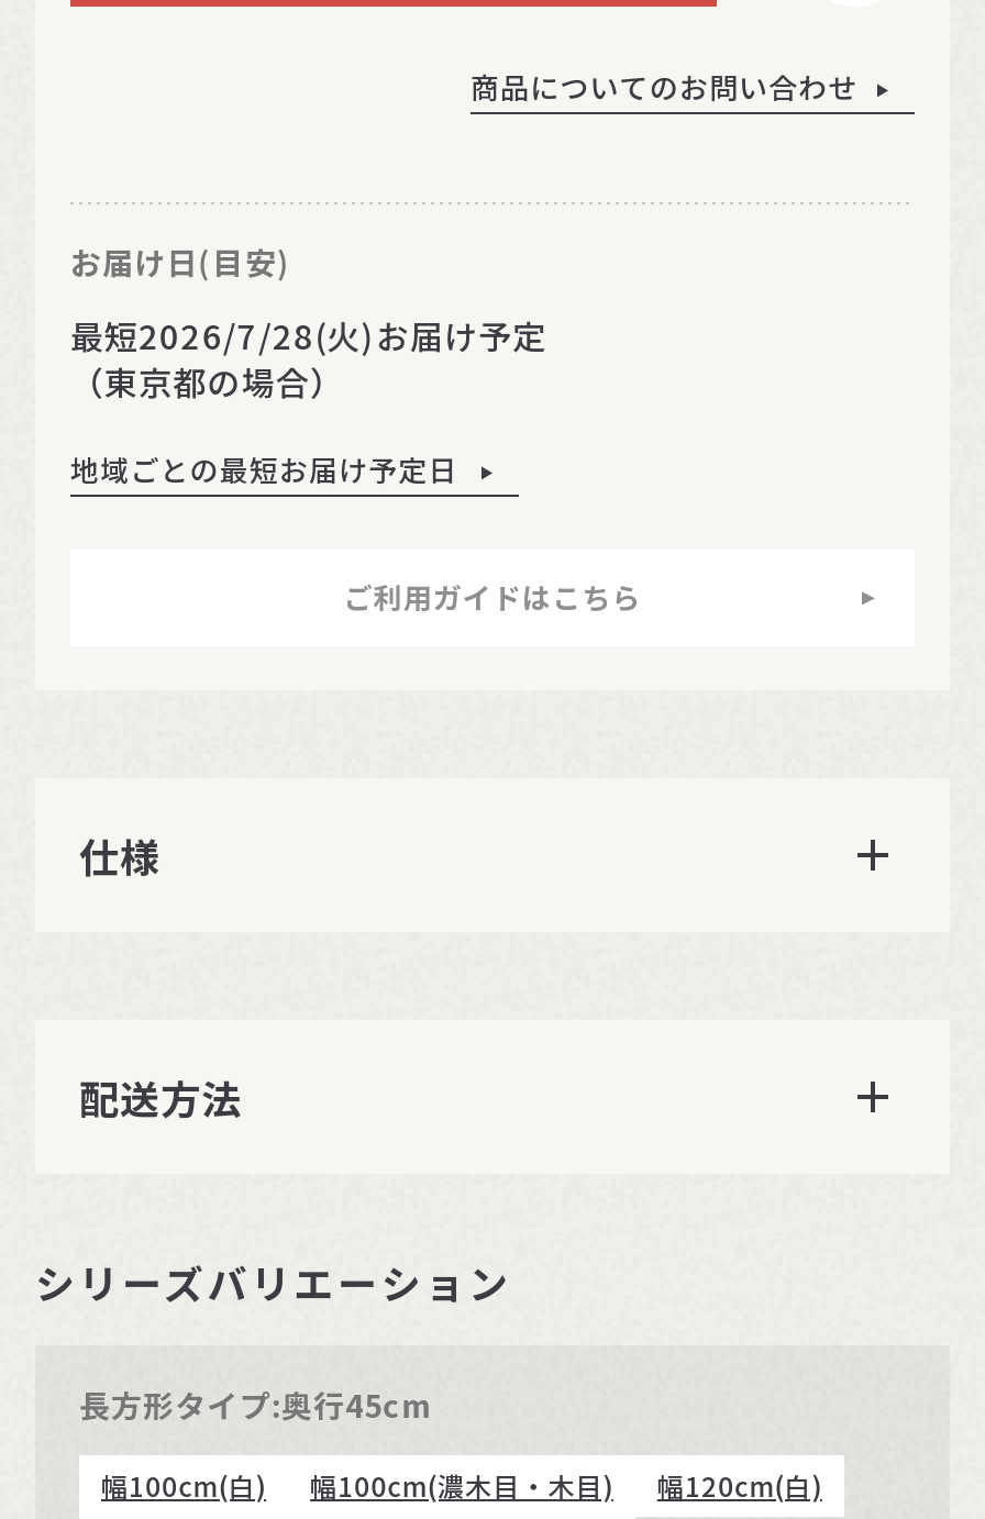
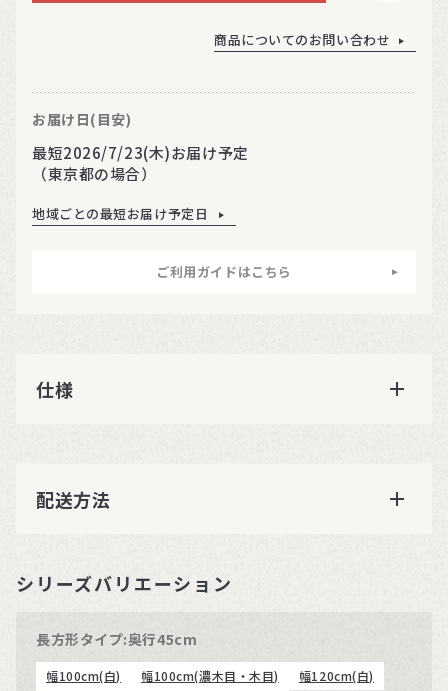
[70,313,547,359] 最短2026/7/28(火)お届け予定 -> [32,142,249,163] 最短2026/7/23(木)お届け予定

